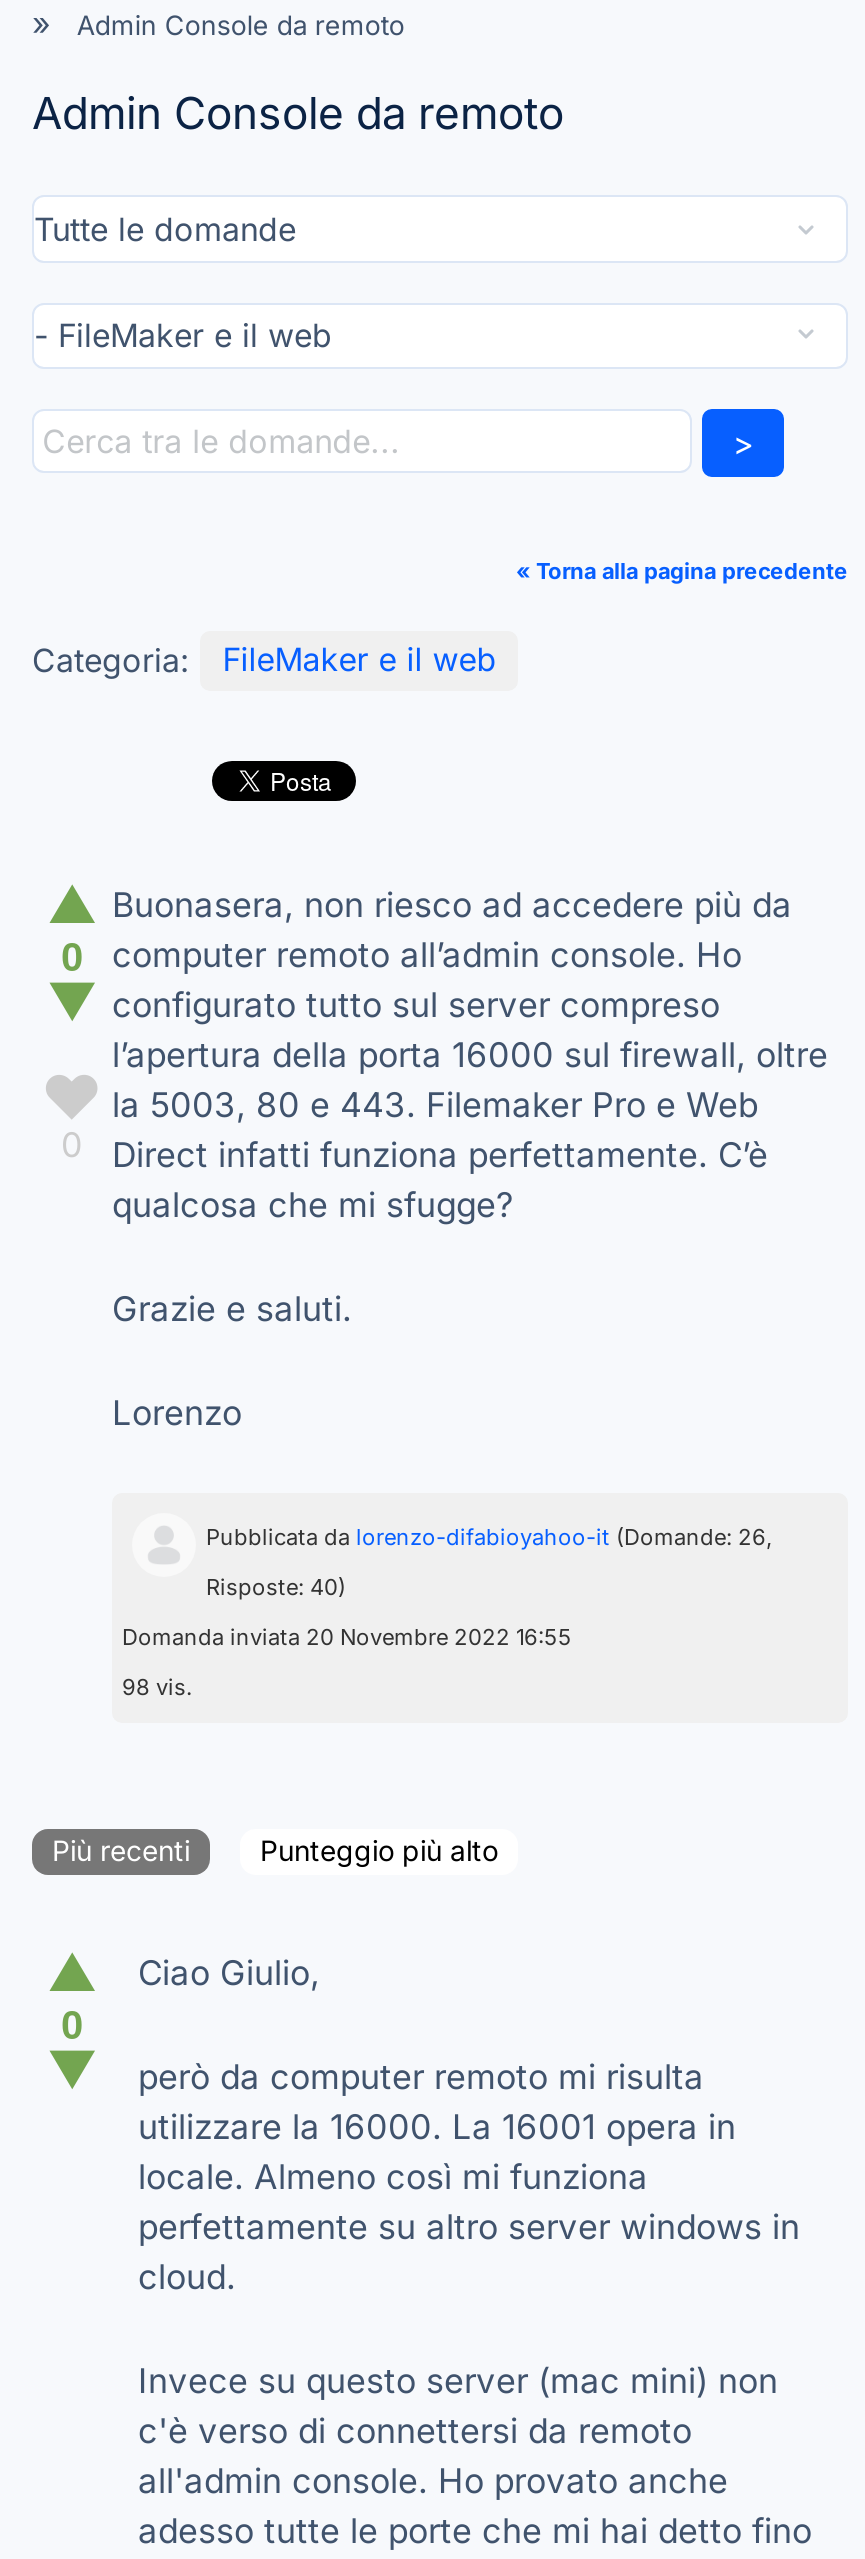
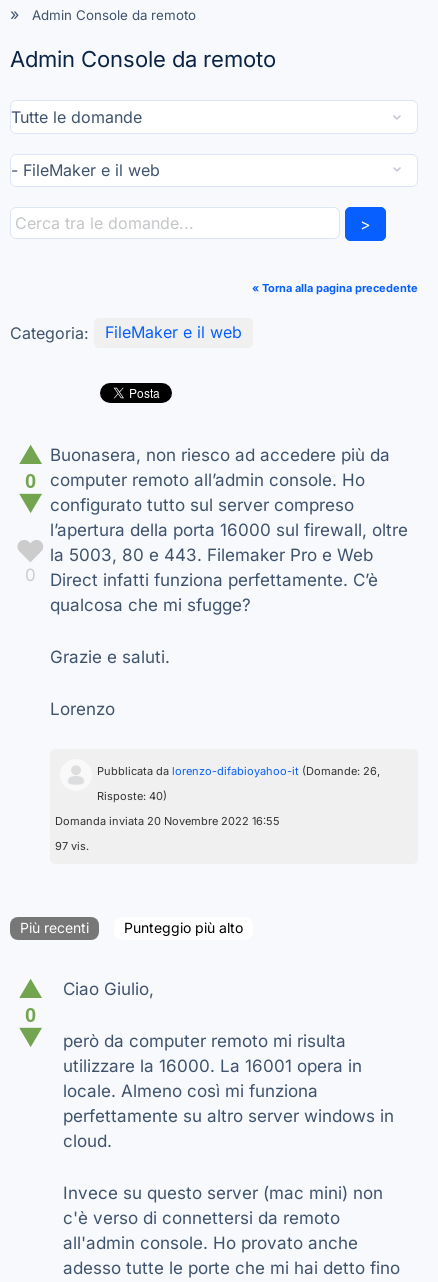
[122,1673,192,1701] 98 vis. -> [55,839,89,853] 97 vis.

